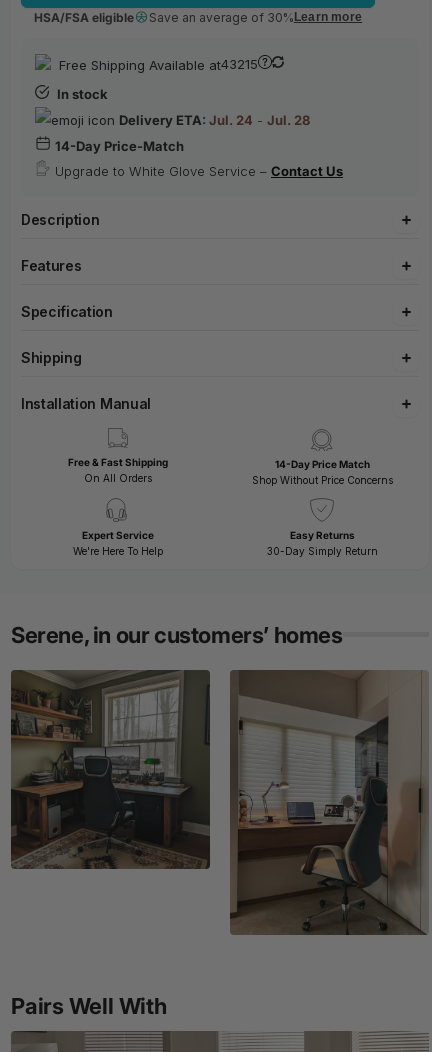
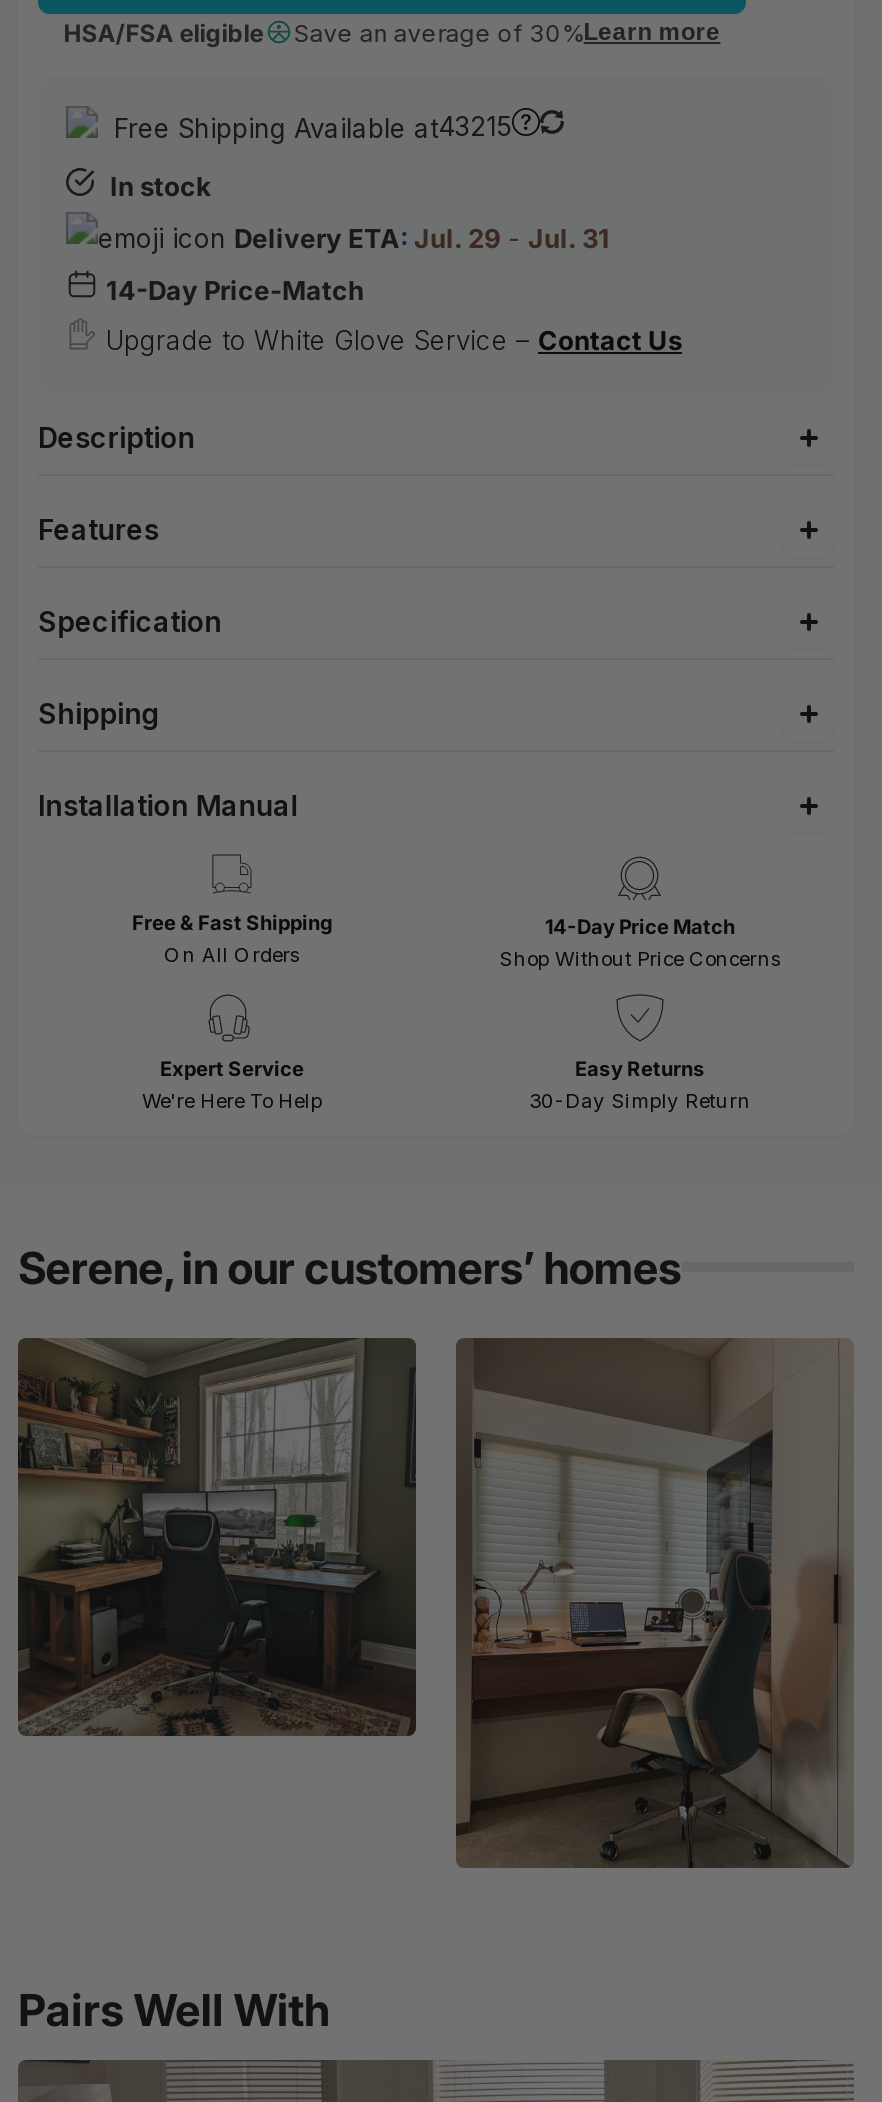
[119,112,310,128] Delivery ETA: Jul. 24 - Jul. 28 -> [234,222,610,254] Delivery ETA: Jul. 29 - Jul. 31

